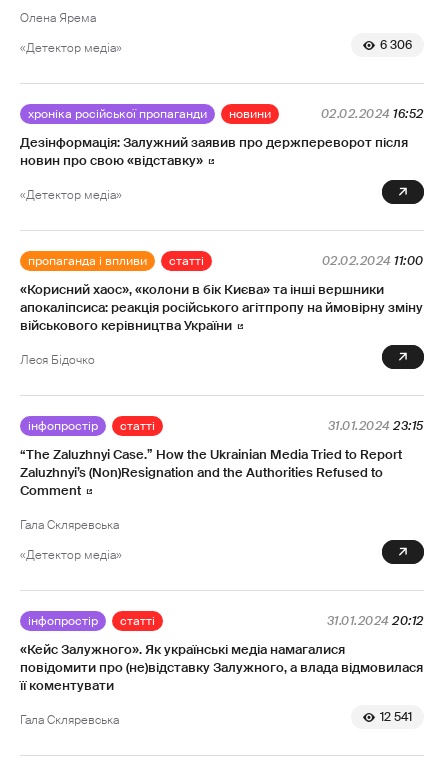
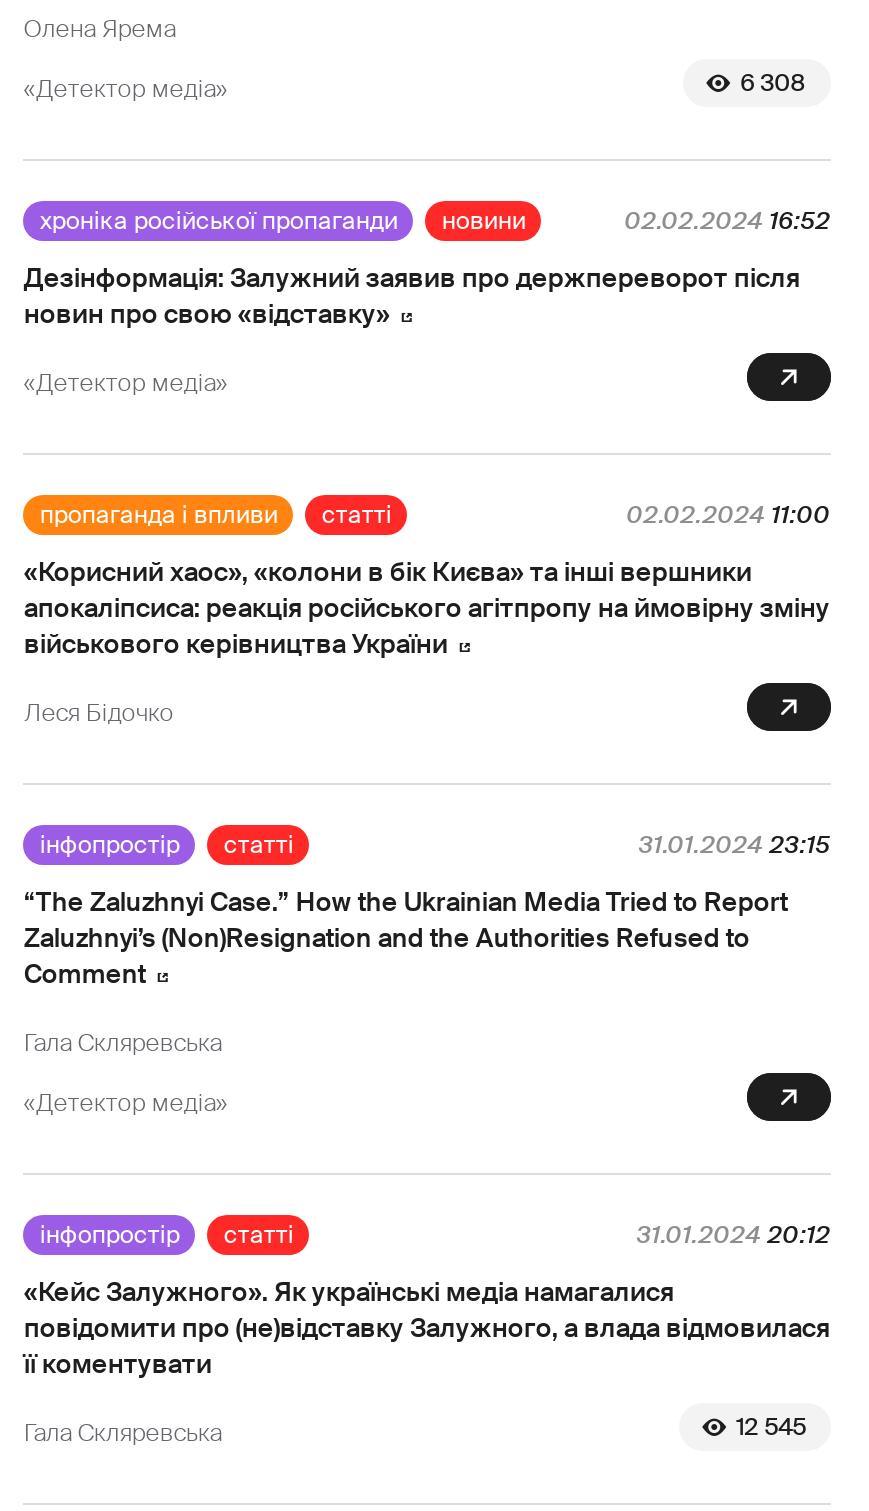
[380,37,412,53] 6 306 -> [740,68,806,100] 6 308
[380,709,412,725] 12 541 -> [736,1412,806,1444] 12 545

